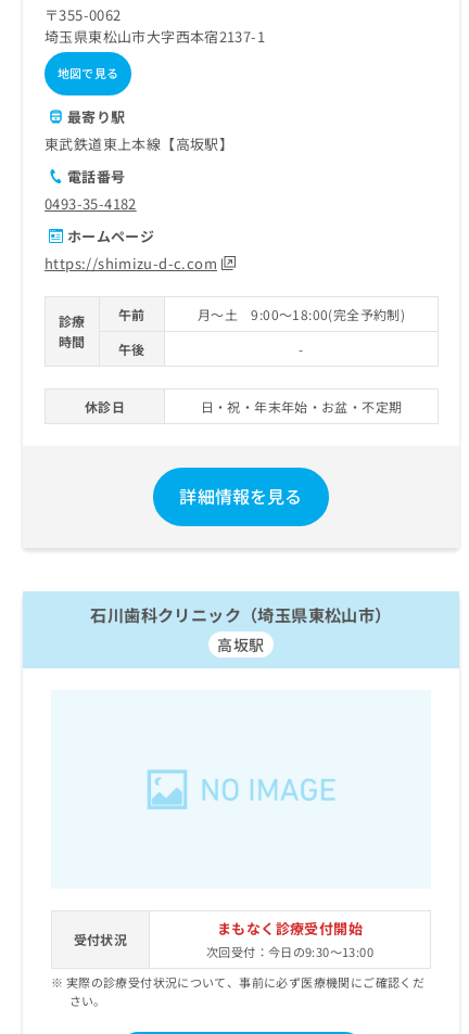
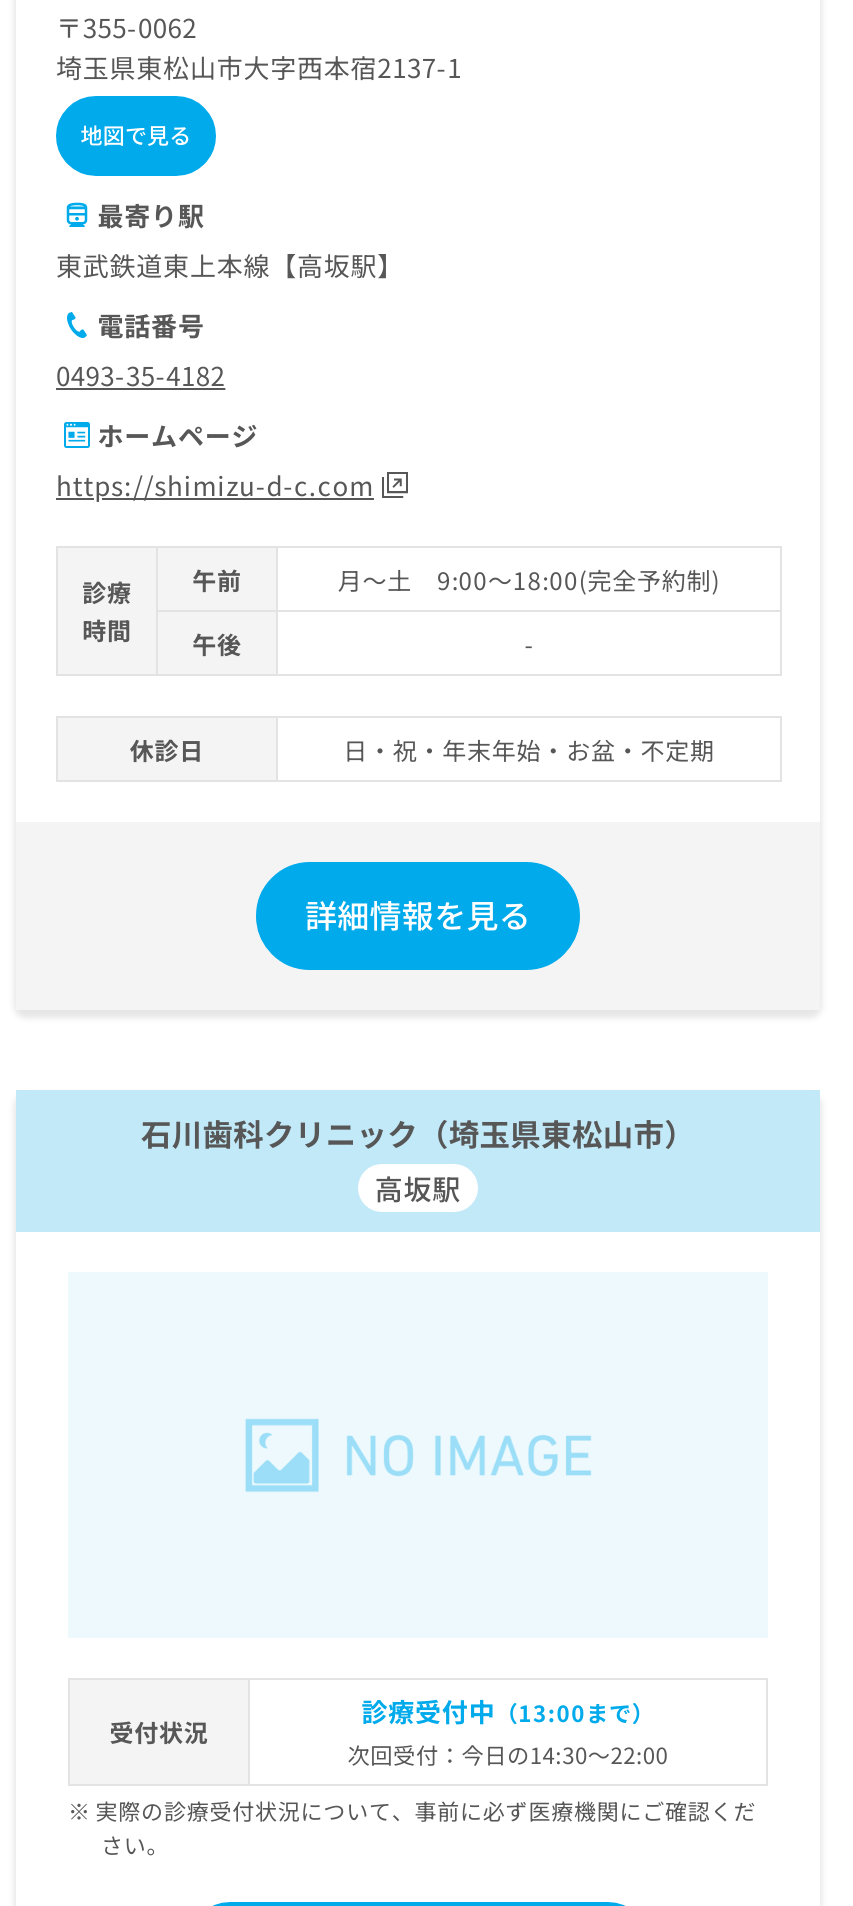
[206,918,373,960] まもなく診療受付開始 | 次回受付：今日の9:30～13:00 -> [348,1692,668,1770] 診療受付中（13:00まで） | 次回受付：今日の14:30～22:00

